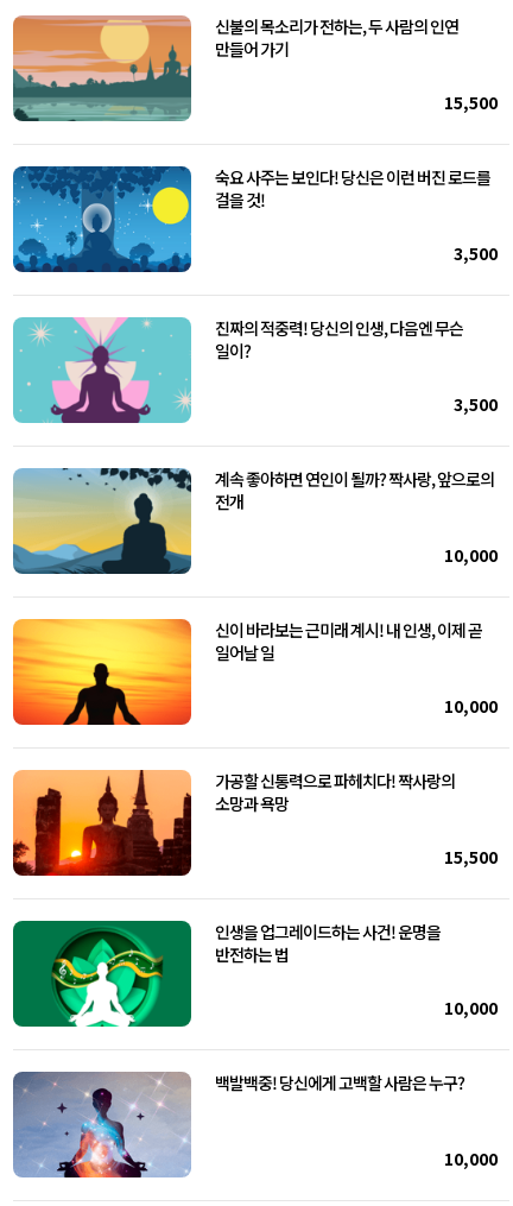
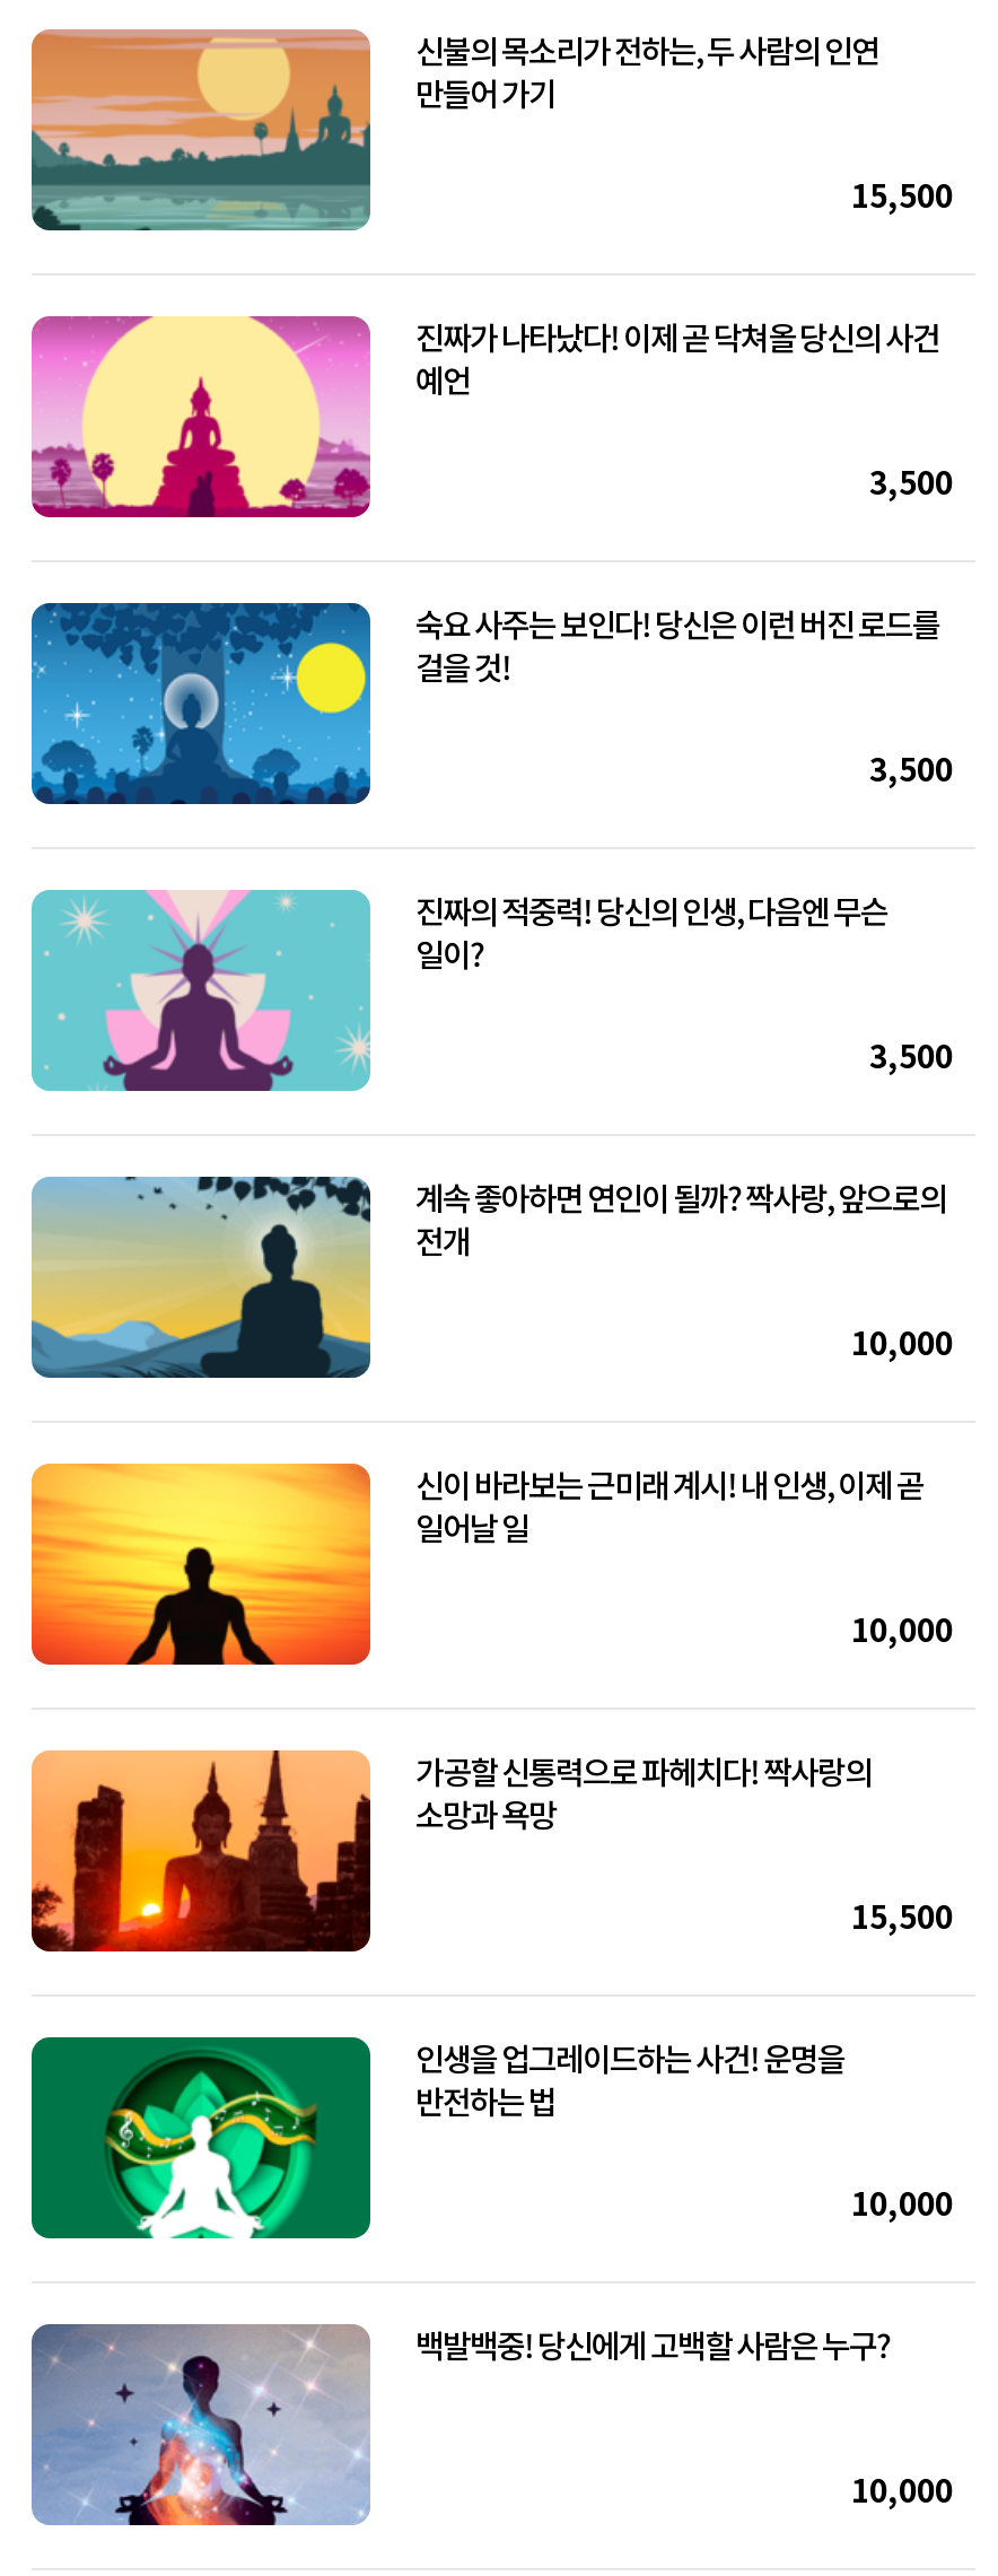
none -> [29,314,953,519] [image] | 진짜가 나타났다! 이제 곧 닥쳐올 당신의 사건 | 예언 | 3,500

